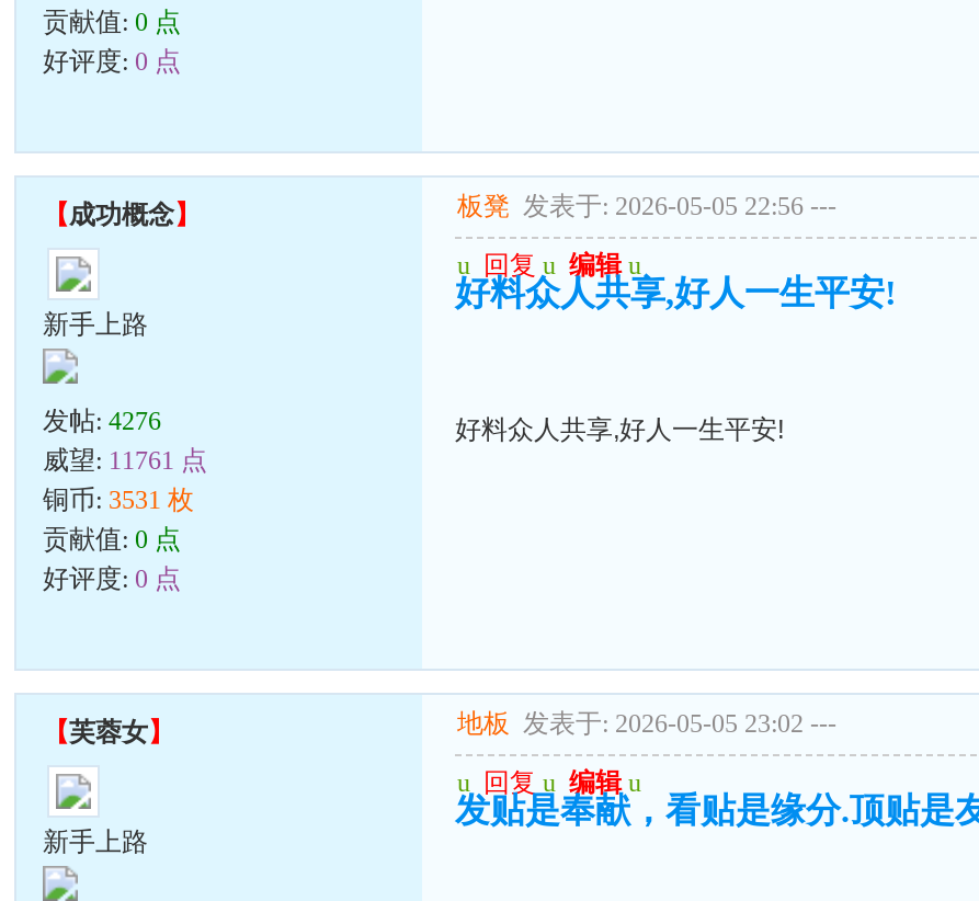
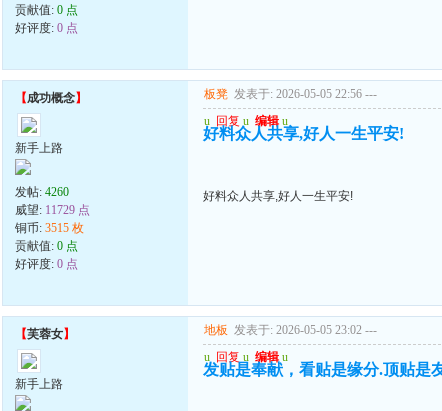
[43,405,161,436] 发帖: 4276 -> [15,185,69,199] 发帖: 4260
[43,445,207,475] 威望: 11761 点 -> [15,203,90,217] 威望: 11729 点
[43,484,194,515] 铜币: 3531 枚 -> [15,221,84,235] 铜币: 3515 枚

